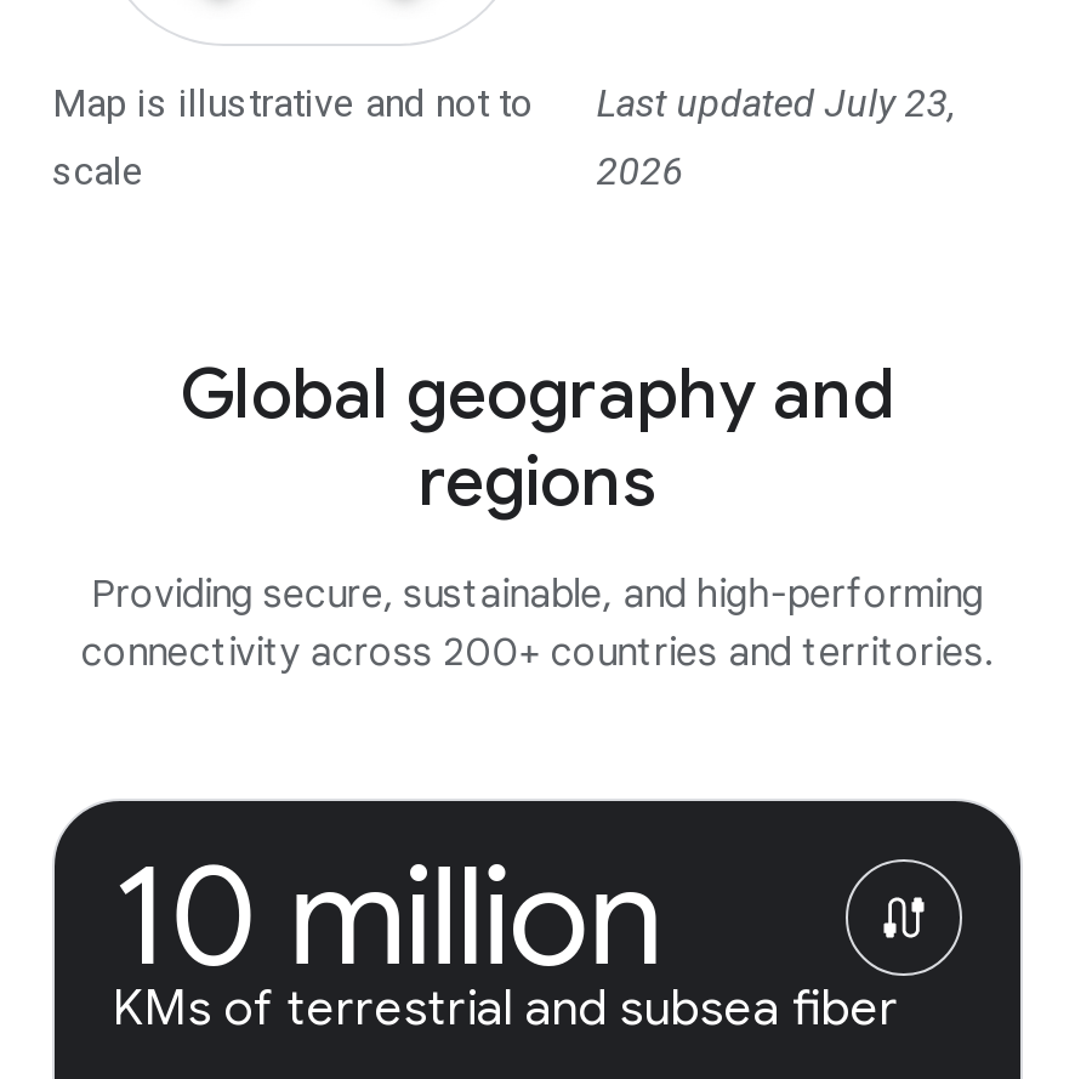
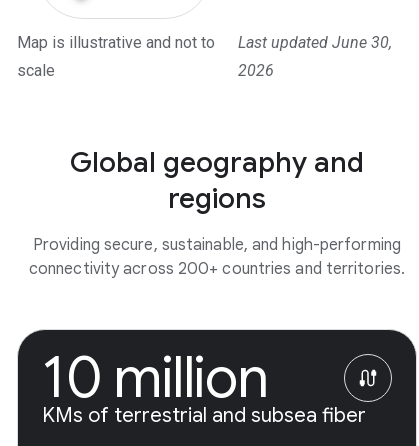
[596,80,956,126] Last updated July 23, -> [238,33,392,52] Last updated June 30,

